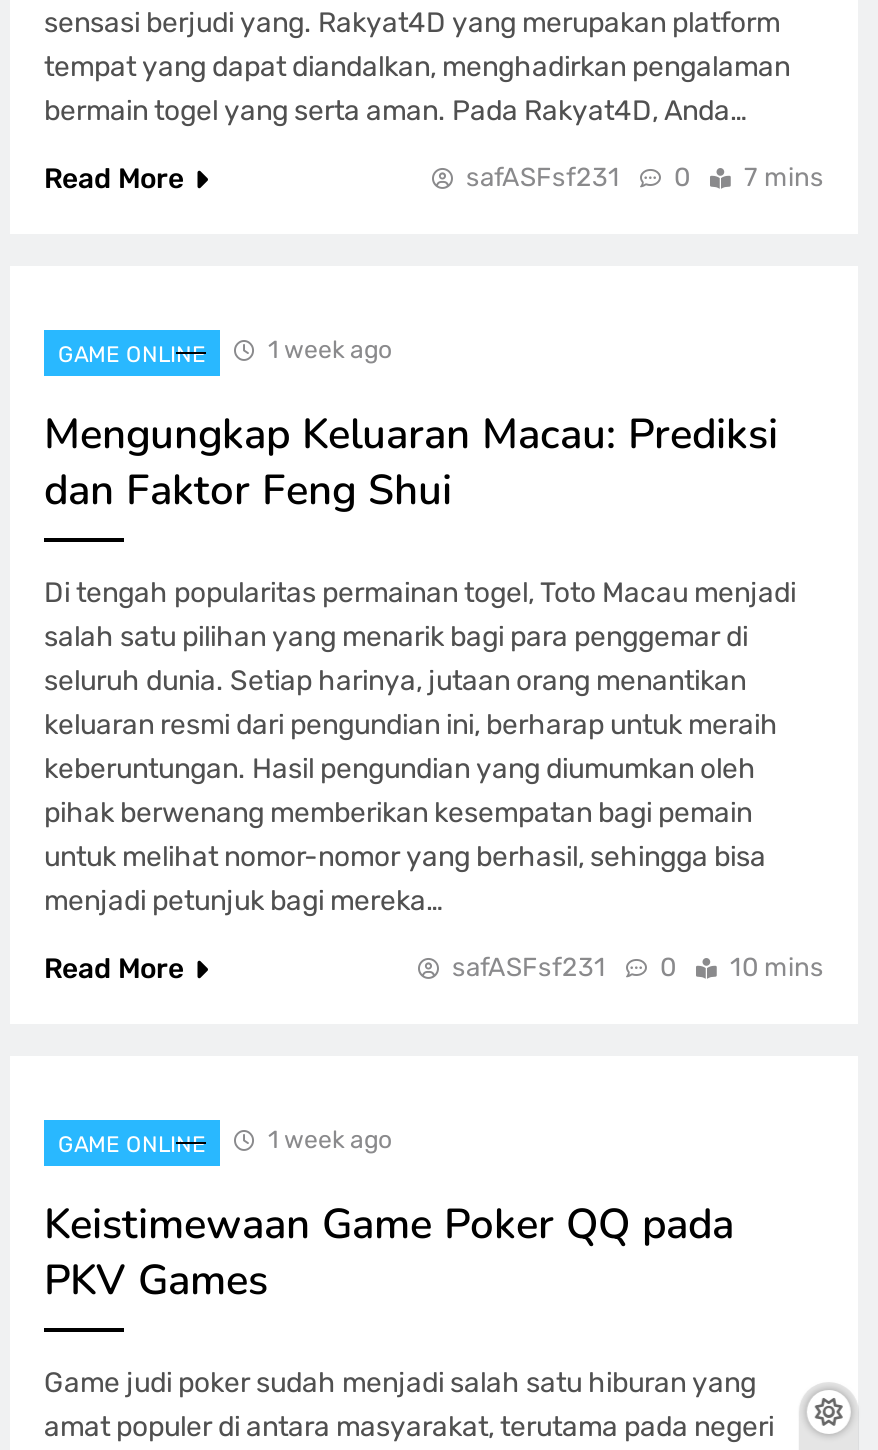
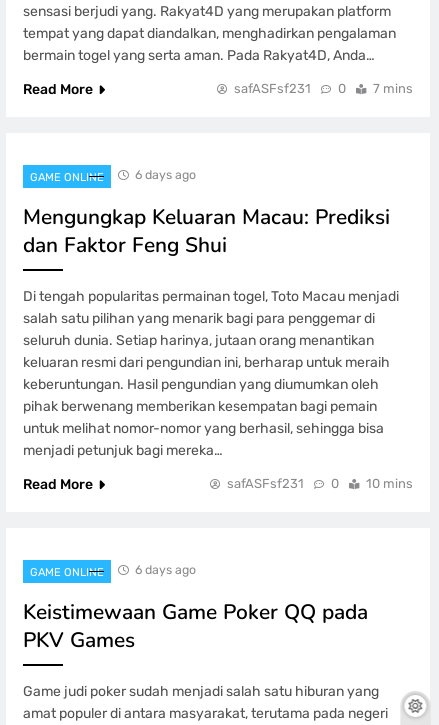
[268,334,392,364] 1 week ago -> [135,167,196,182] 6 days ago
[268,1124,392,1154] 1 week ago -> [135,562,196,577] 6 days ago

